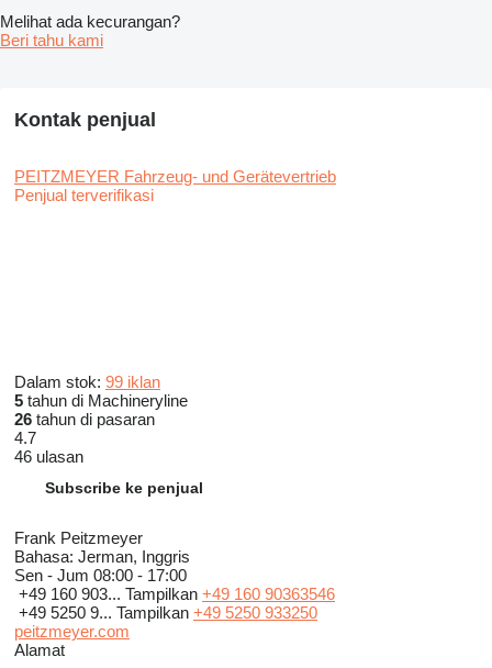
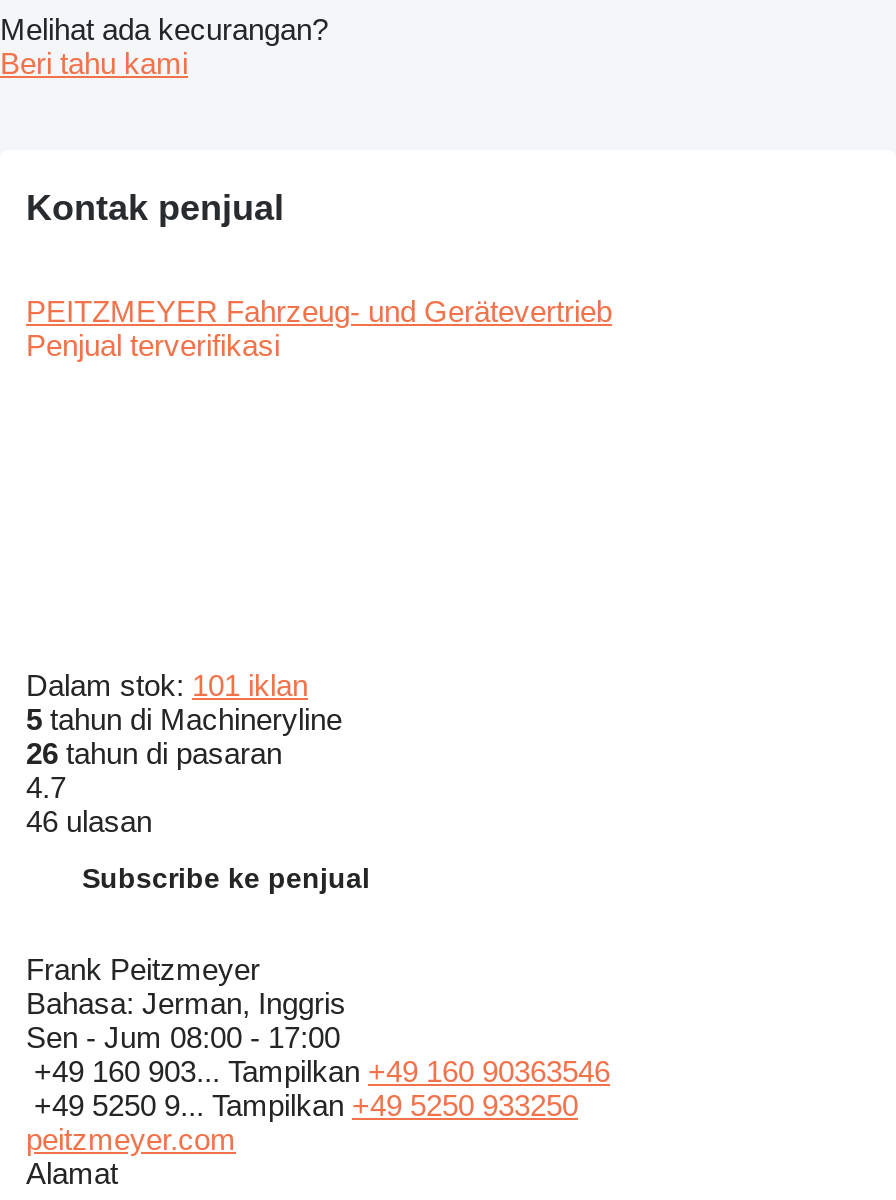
[14,372,160,391] Dalam stok: 99 iklan -> [26,667,308,701] Dalam stok: 101 iklan

